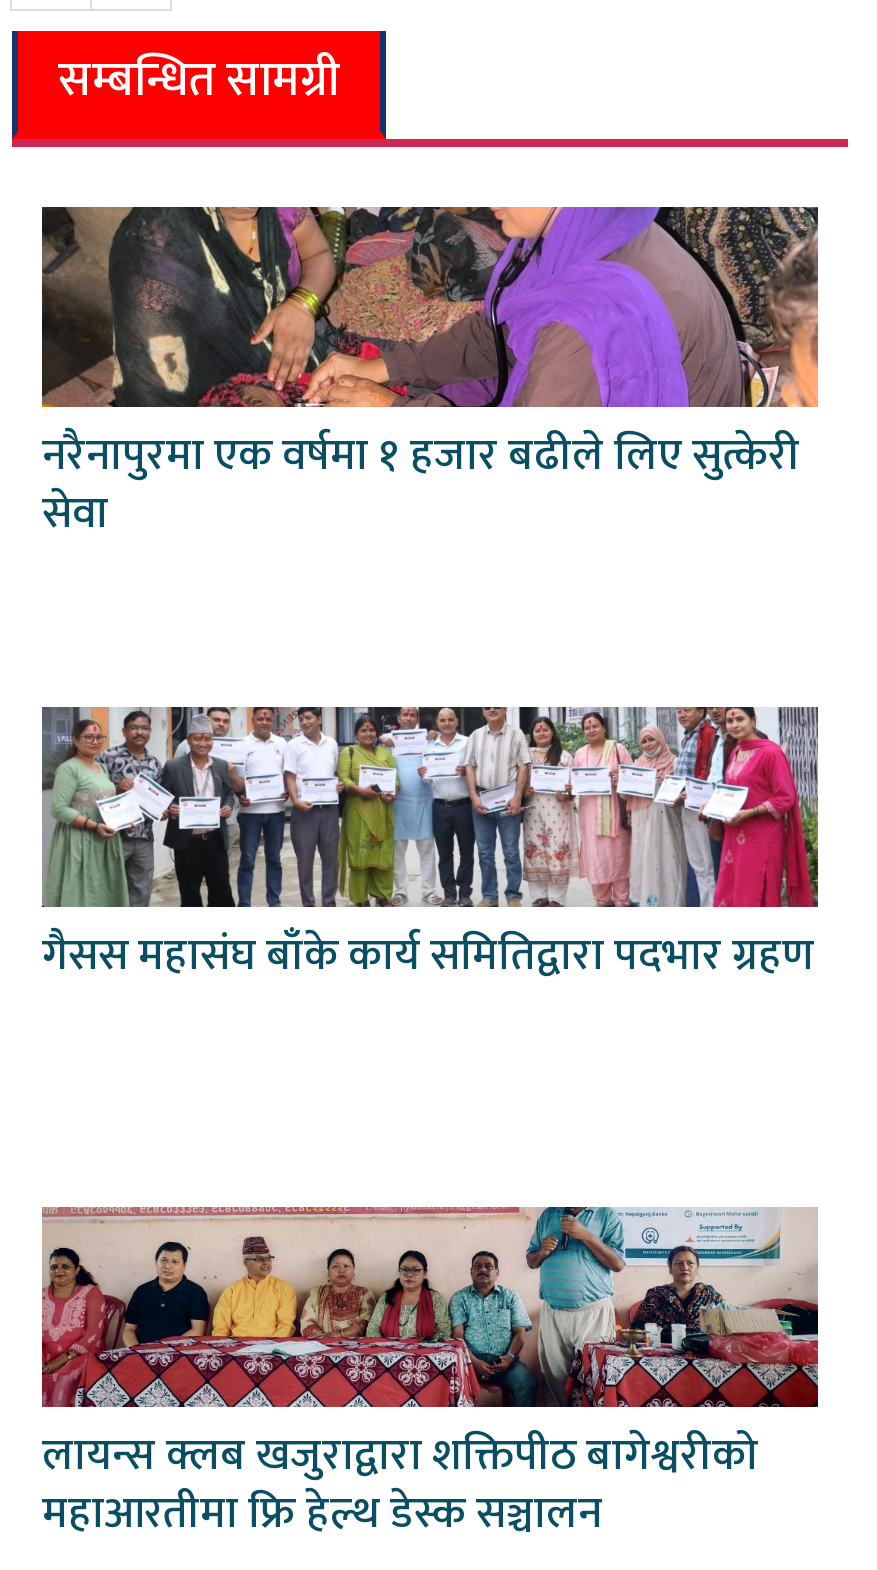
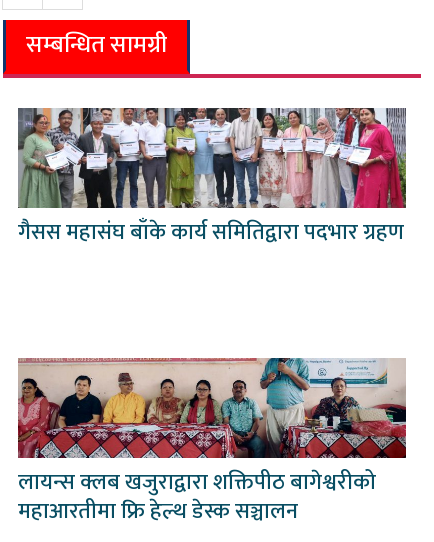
[42,204,820,552] [image] | नरैनापुरमा एक वर्षमा १ हजार बढीले लिए सुत्केरी | सेवा -> none

